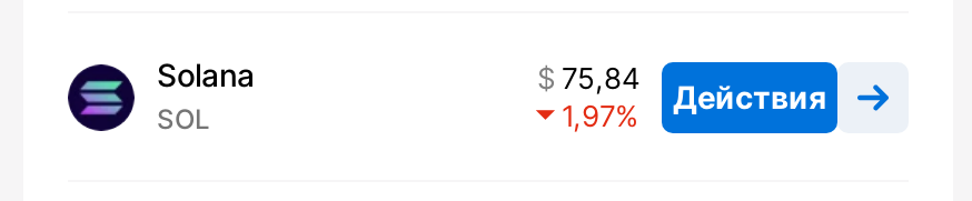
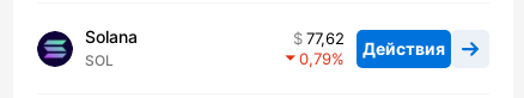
[562,61,826,115] 75,84 Действия -> [306,29,445,58] 77,62 Действия
[562,99,615,134] 1,97 -> [299,49,331,69] 0,79

